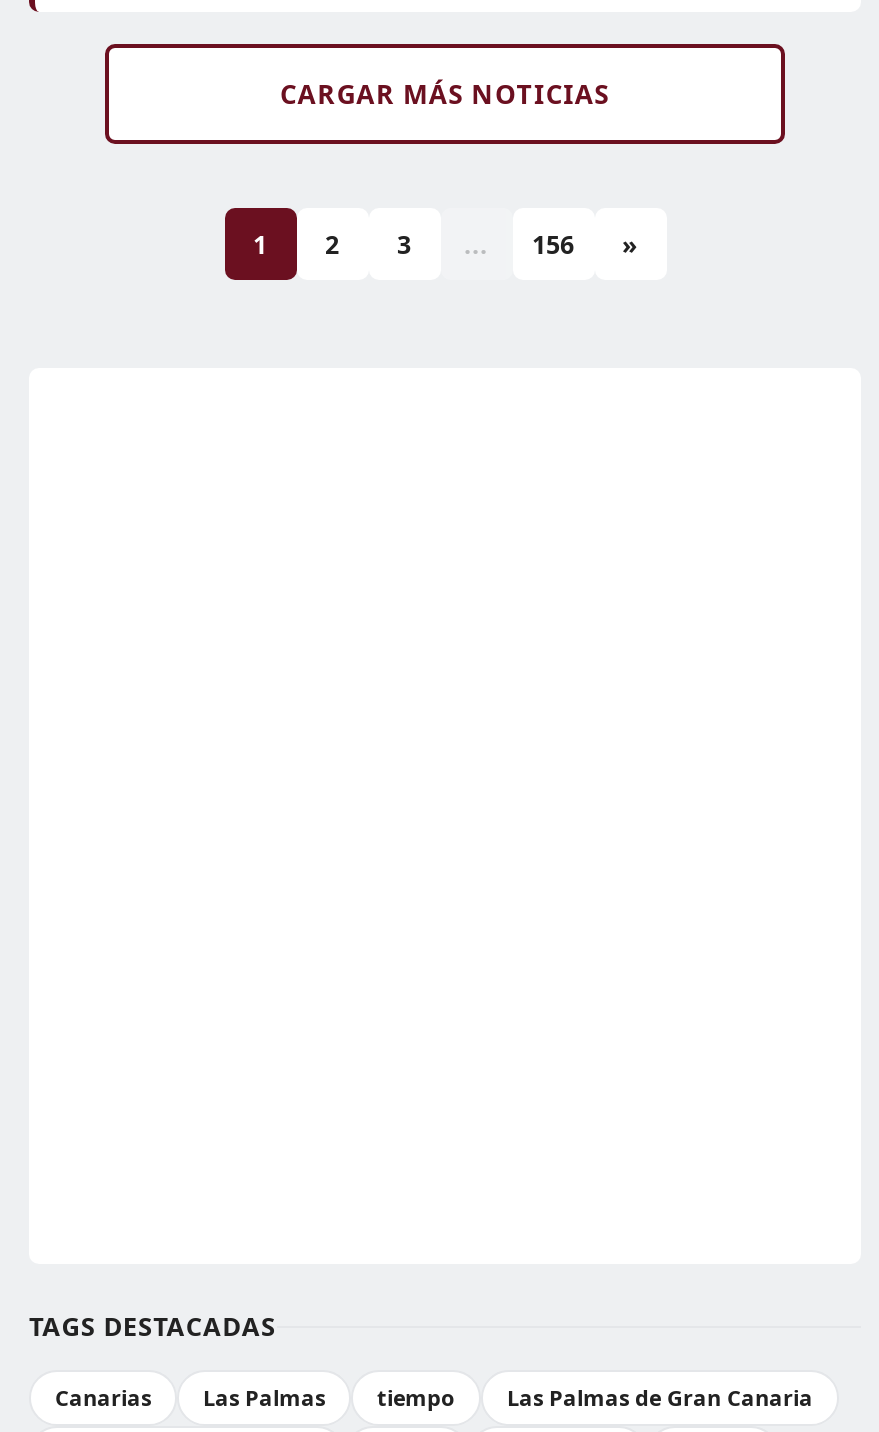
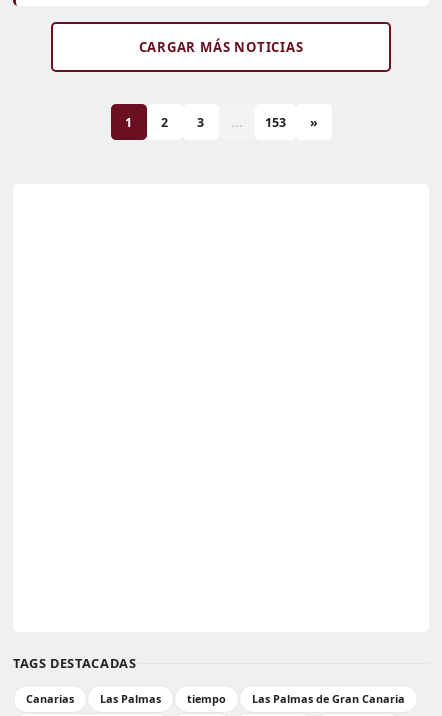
[532,227,574,261] 156 -> [264,113,285,130] 153

